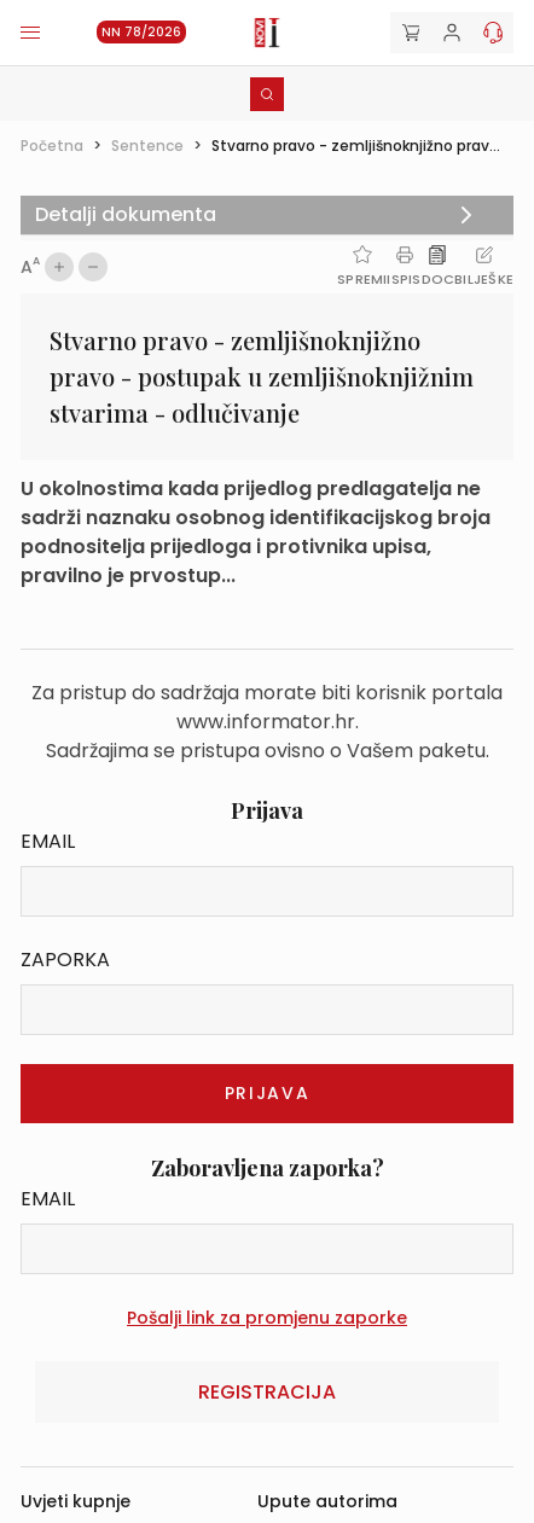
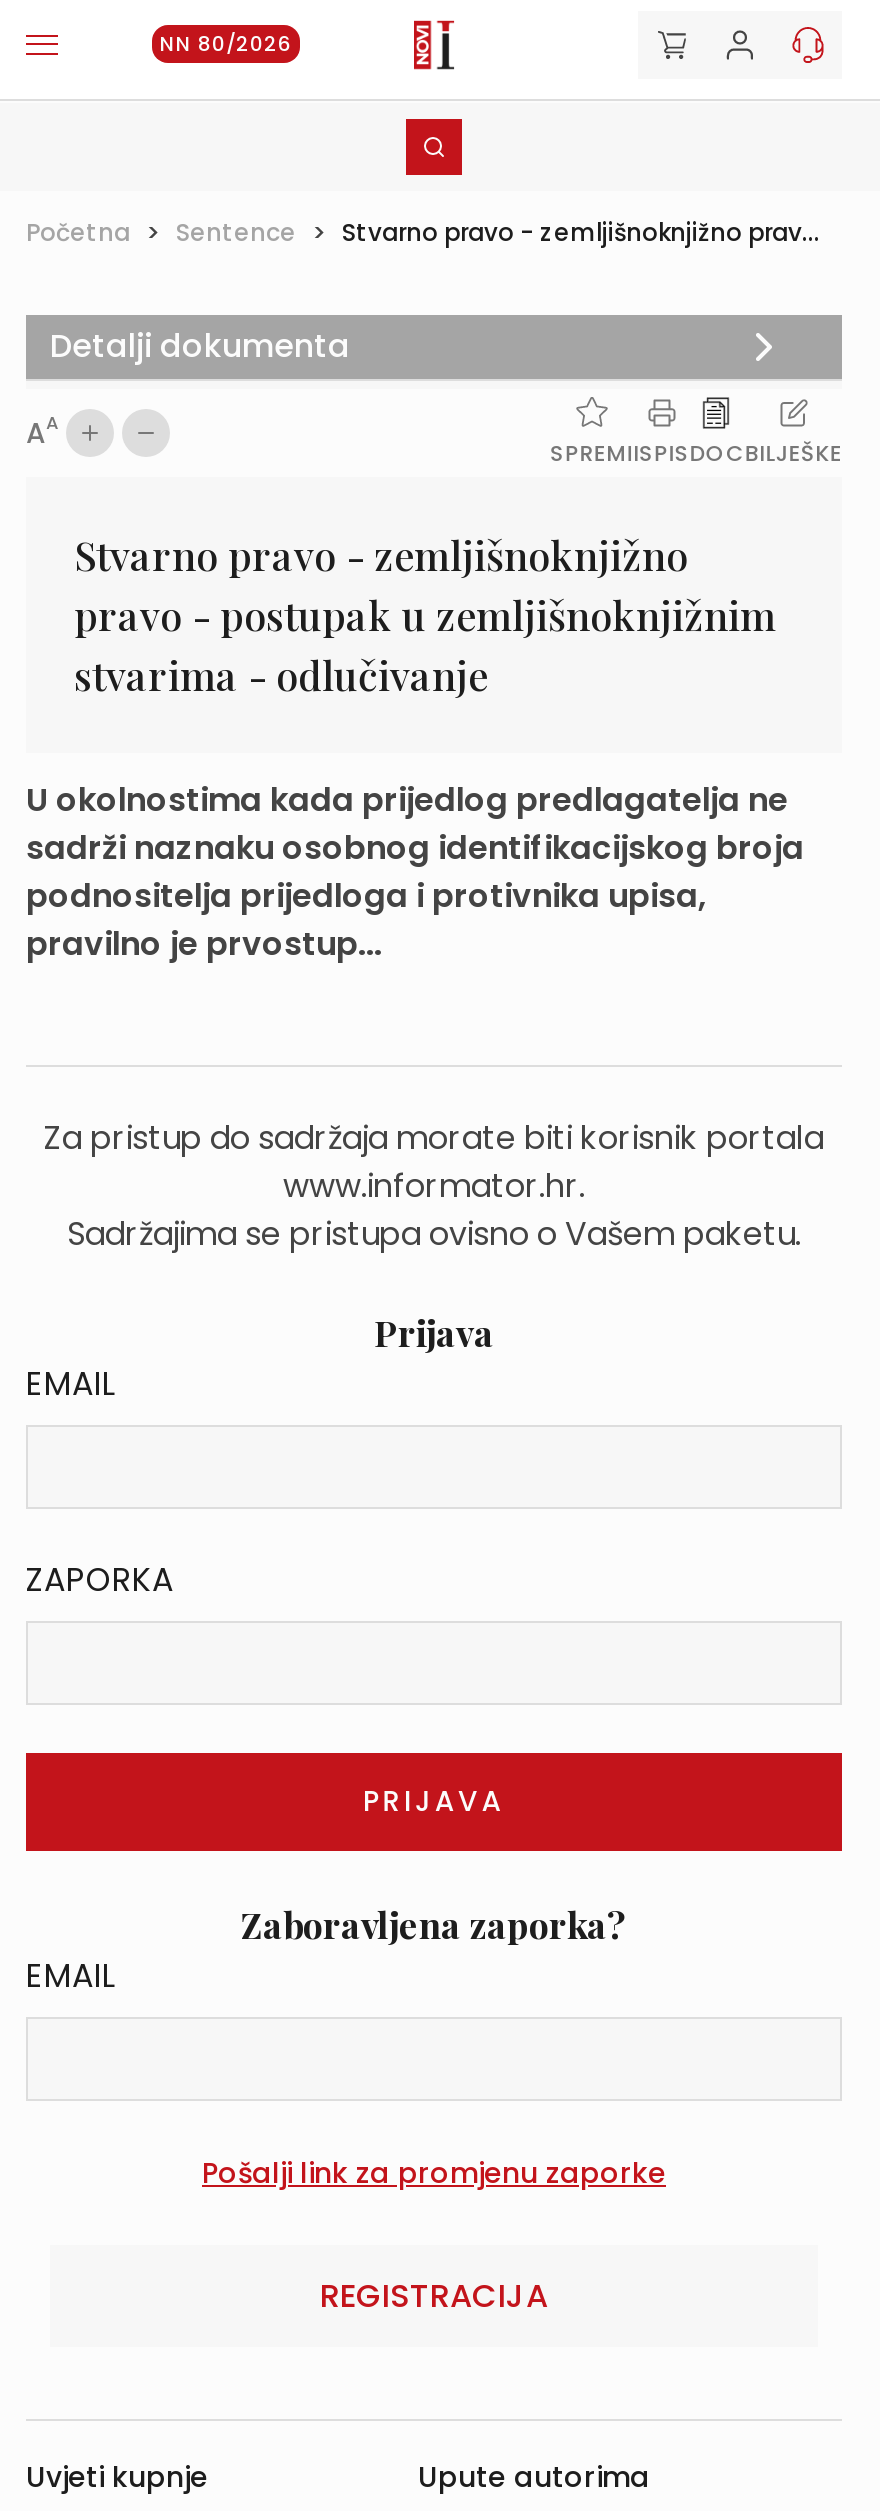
[101,23,181,41] NN 78/2026 -> [160,29,292,59] NN 80/2026

